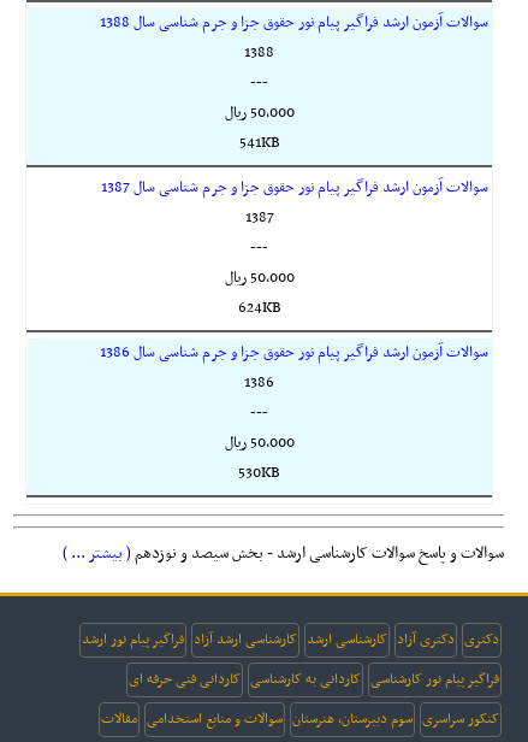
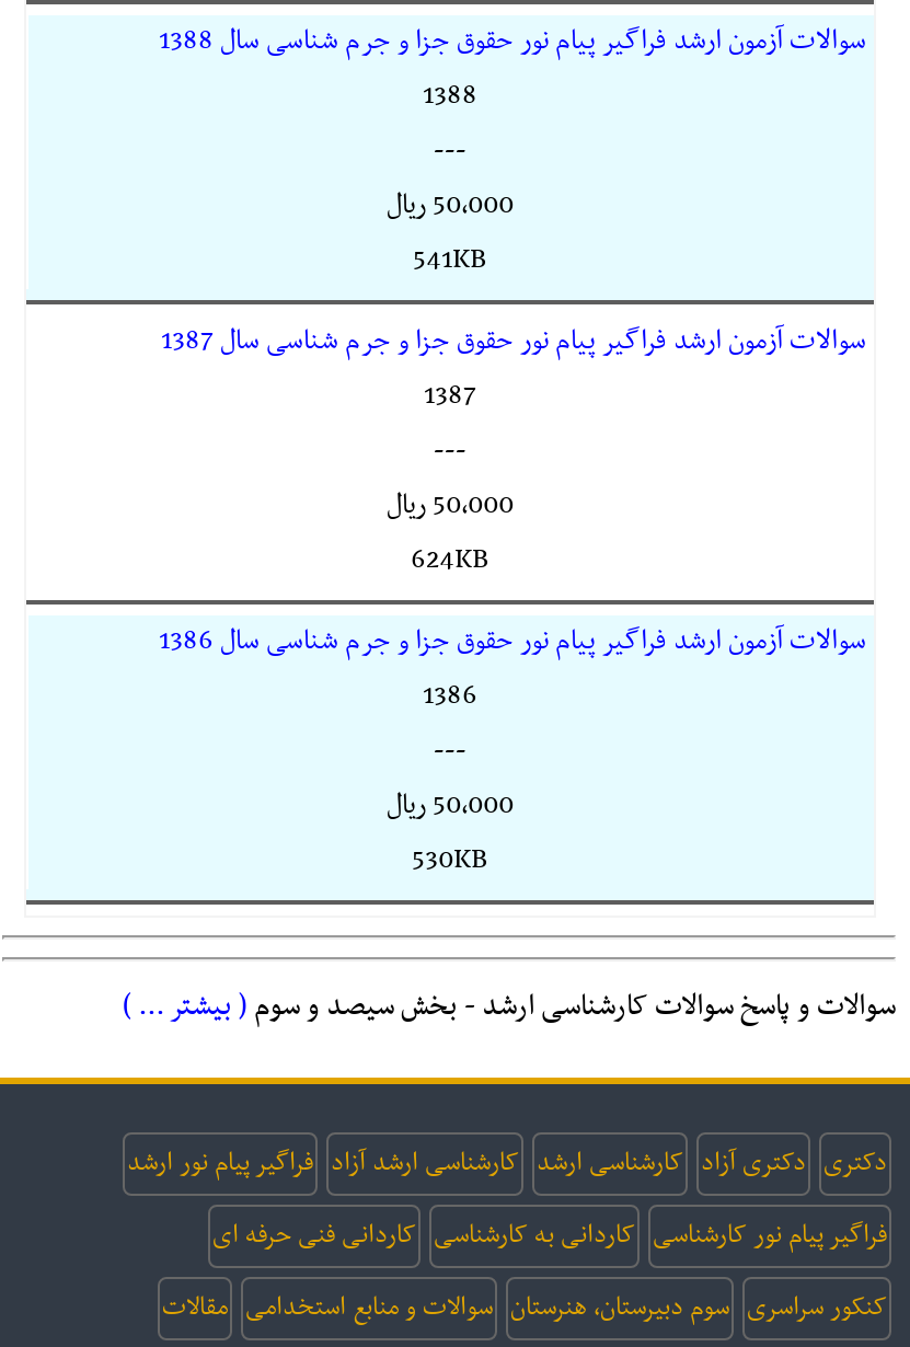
[63,540,504,567] سوالات و پاسخ سوالات کارشناسی ارشد - بخش سیصد و نوزدهم ( بیشتر ... ) -> [123,981,896,1032] سوالات و پاسخ سوالات کارشناسی ارشد - بخش سیصد و سوم ( بیشتر ... )

